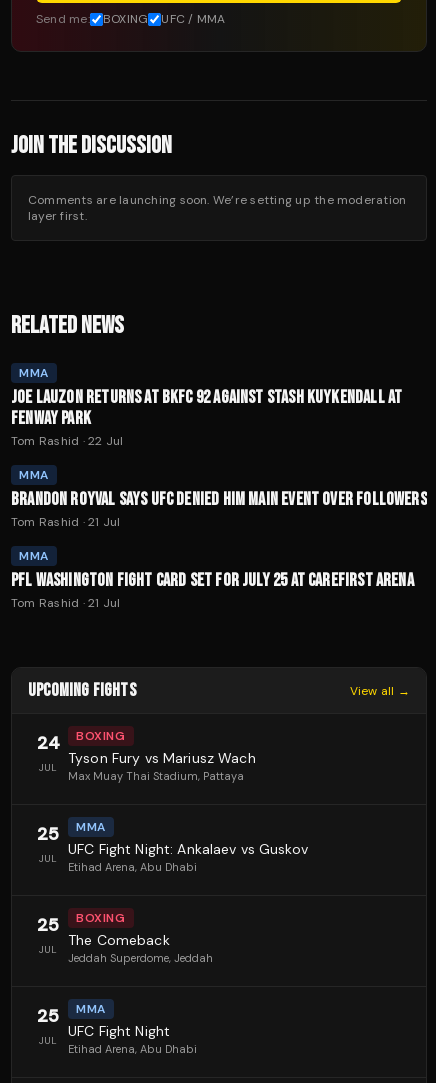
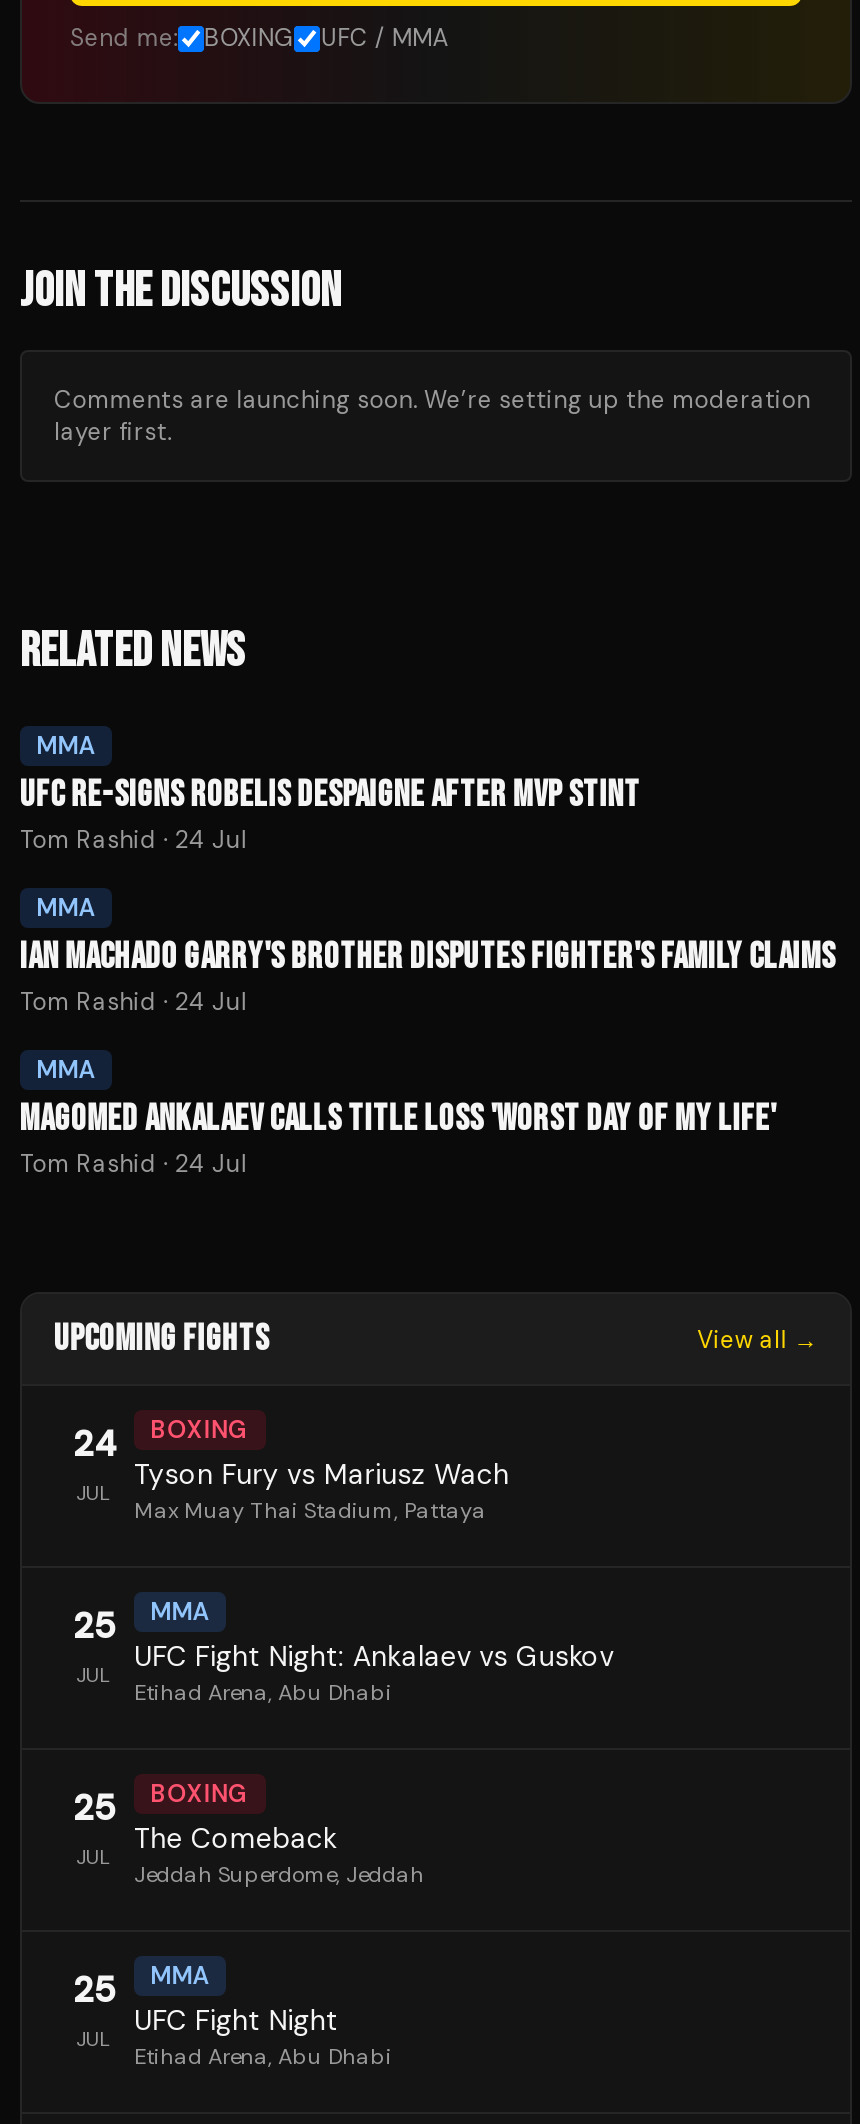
[11,387,402,449] JOE LAUZON RETURNS AT BKFC 92 AGAINST STASH KUYKENDALL AT | FENWAY PARK | Tom Rashid · 22 Jul -> [20,774,641,856] UFC RE-SIGNS ROBELIS DESPAIGNE AFTER MVP STINT | Tom Rashid · 24 Jul
[11,489,427,530] BRANDON ROYVAL SAYS UFC DENIED HIM MAIN EVENT OVER FOLLOWERS | Tom Rashid · 21 Jul -> [20,936,836,1018] IAN MACHADO GARRY'S BROTHER DISPUTES FIGHTER'S FAMILY CLAIMS | Tom Rashid · 24 Jul
[11,570,414,611] PFL WASHINGTON FIGHT CARD SET FOR JULY 25 AT CAREFIRST ARENA | Tom Rashid · 21 Jul -> [20,1098,776,1180] MAGOMED ANKALAEV CALLS TITLE LOSS 'WORST DAY OF MY LIFE' | Tom Rashid · 24 Jul

